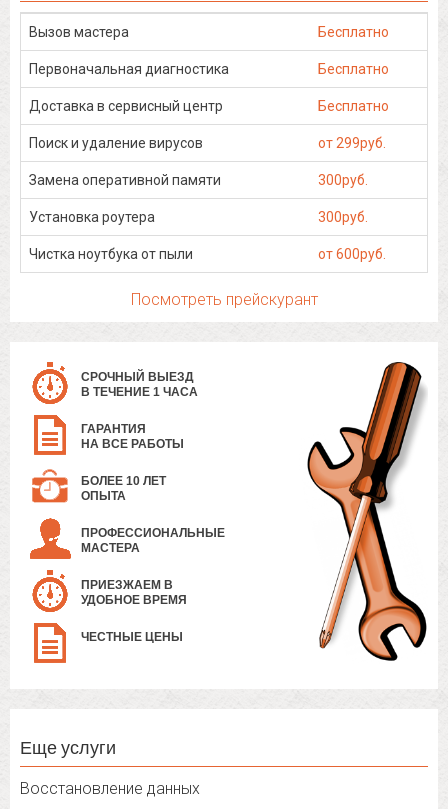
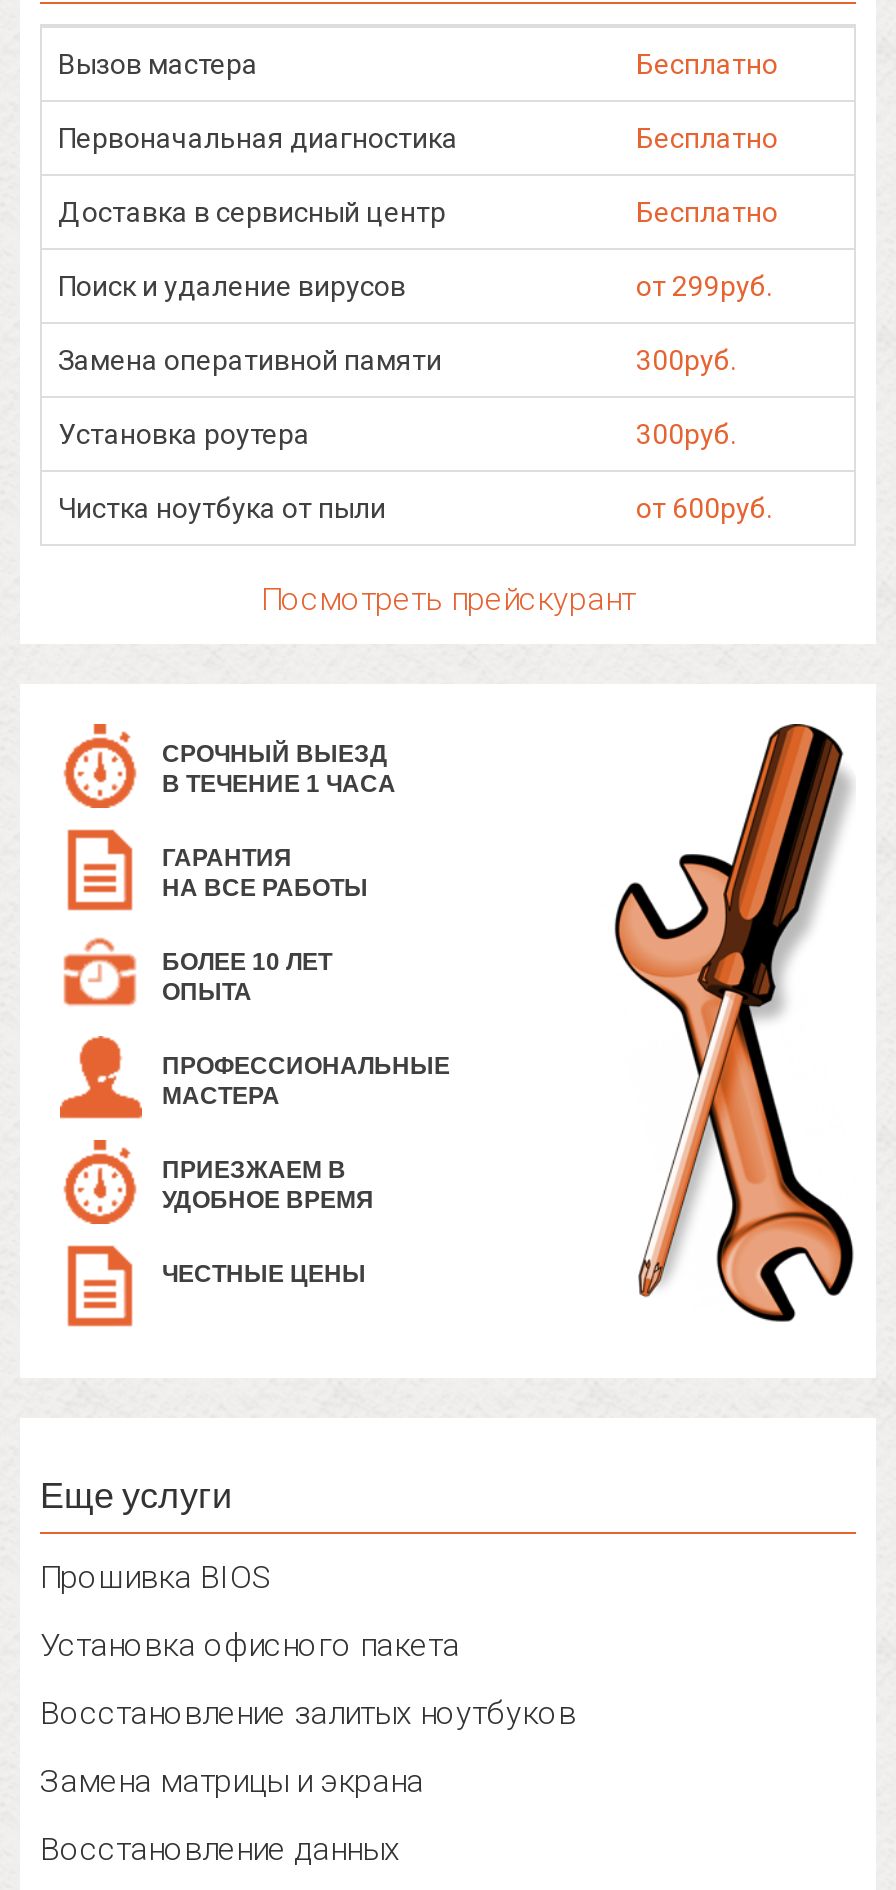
none -> [40,1558,576,1800] Прошивка BIOS | Установка офисного пакета | Восстановление залитых ноутбуков | Замена матрицы и экрана

